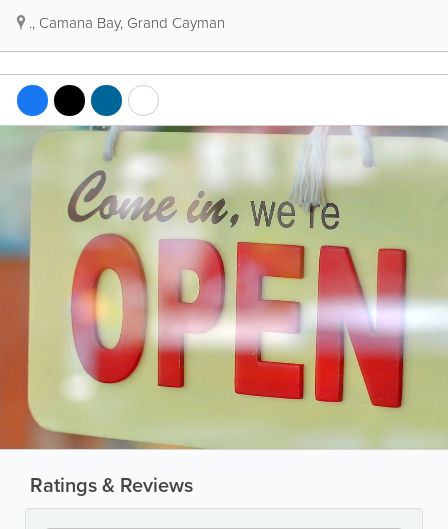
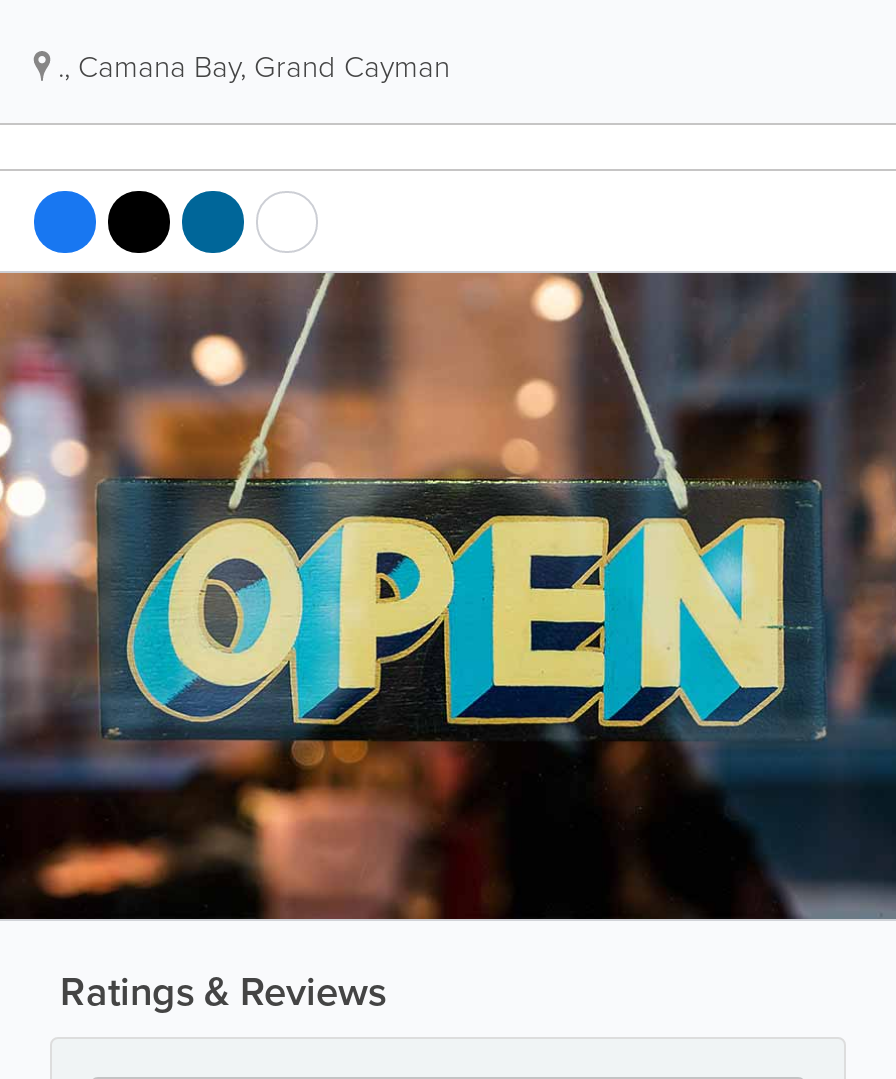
[3,125,445,450] [image] -> [6,271,890,921] [image]

